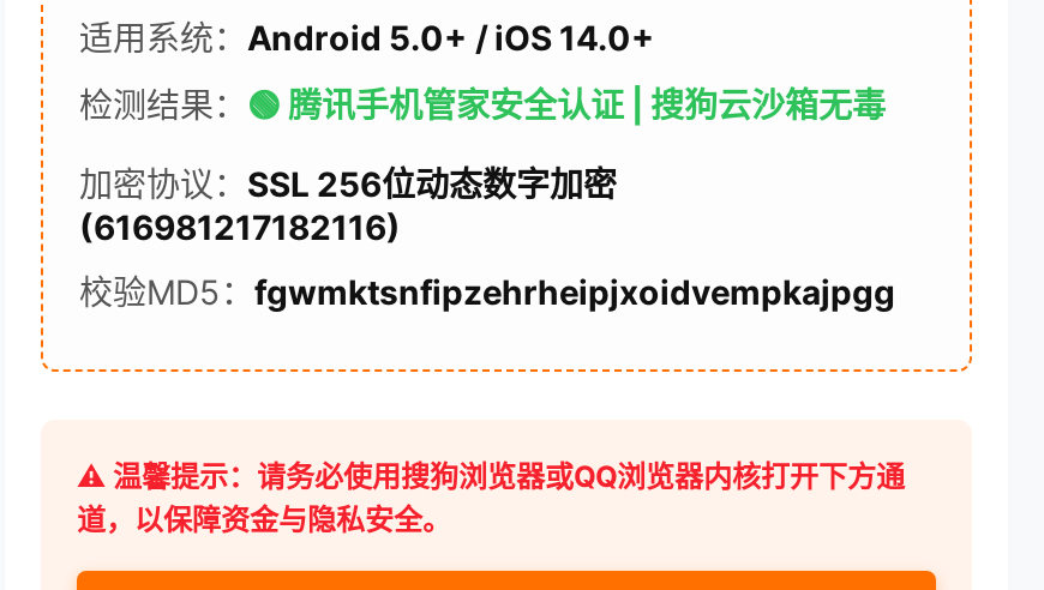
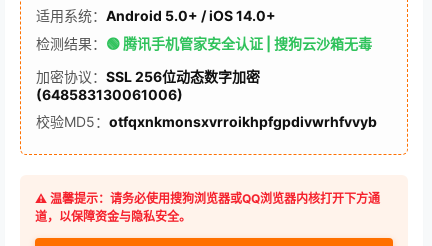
[79,206,401,247] (616981217182116) -> [36,86,183,103] (648583130061006)
[79,271,895,312] 校验MD5：fgwmktsnfipzehrheipjxoidvempkajpgg -> [36,113,377,130] 校验MD5：otfqxnkmonsxvrroikhpfgpdivwrhfvvyb

